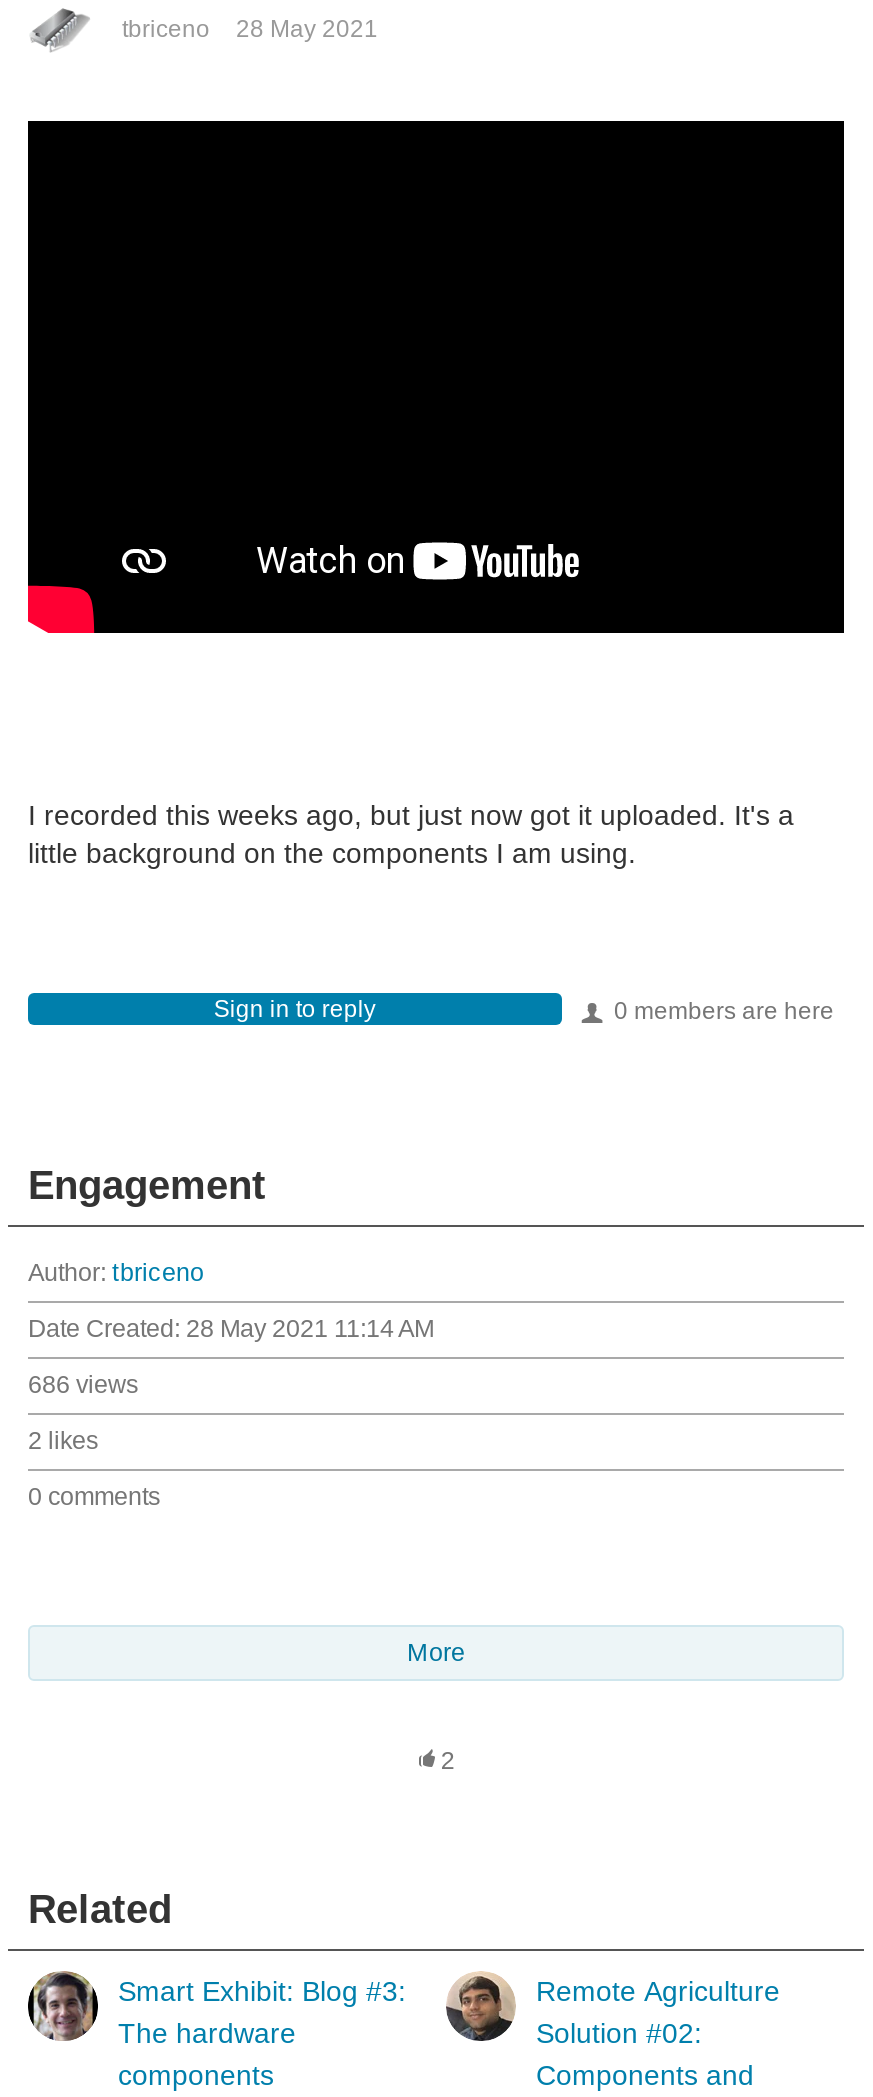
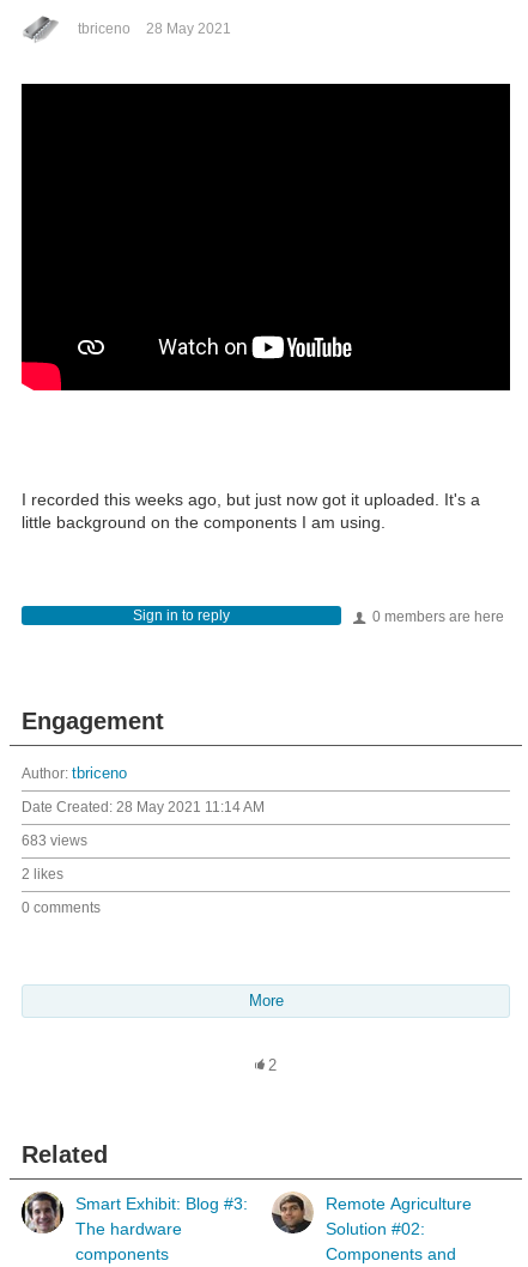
[28,1371,138,1399] 686 views -> [22,832,87,849] 683 views

